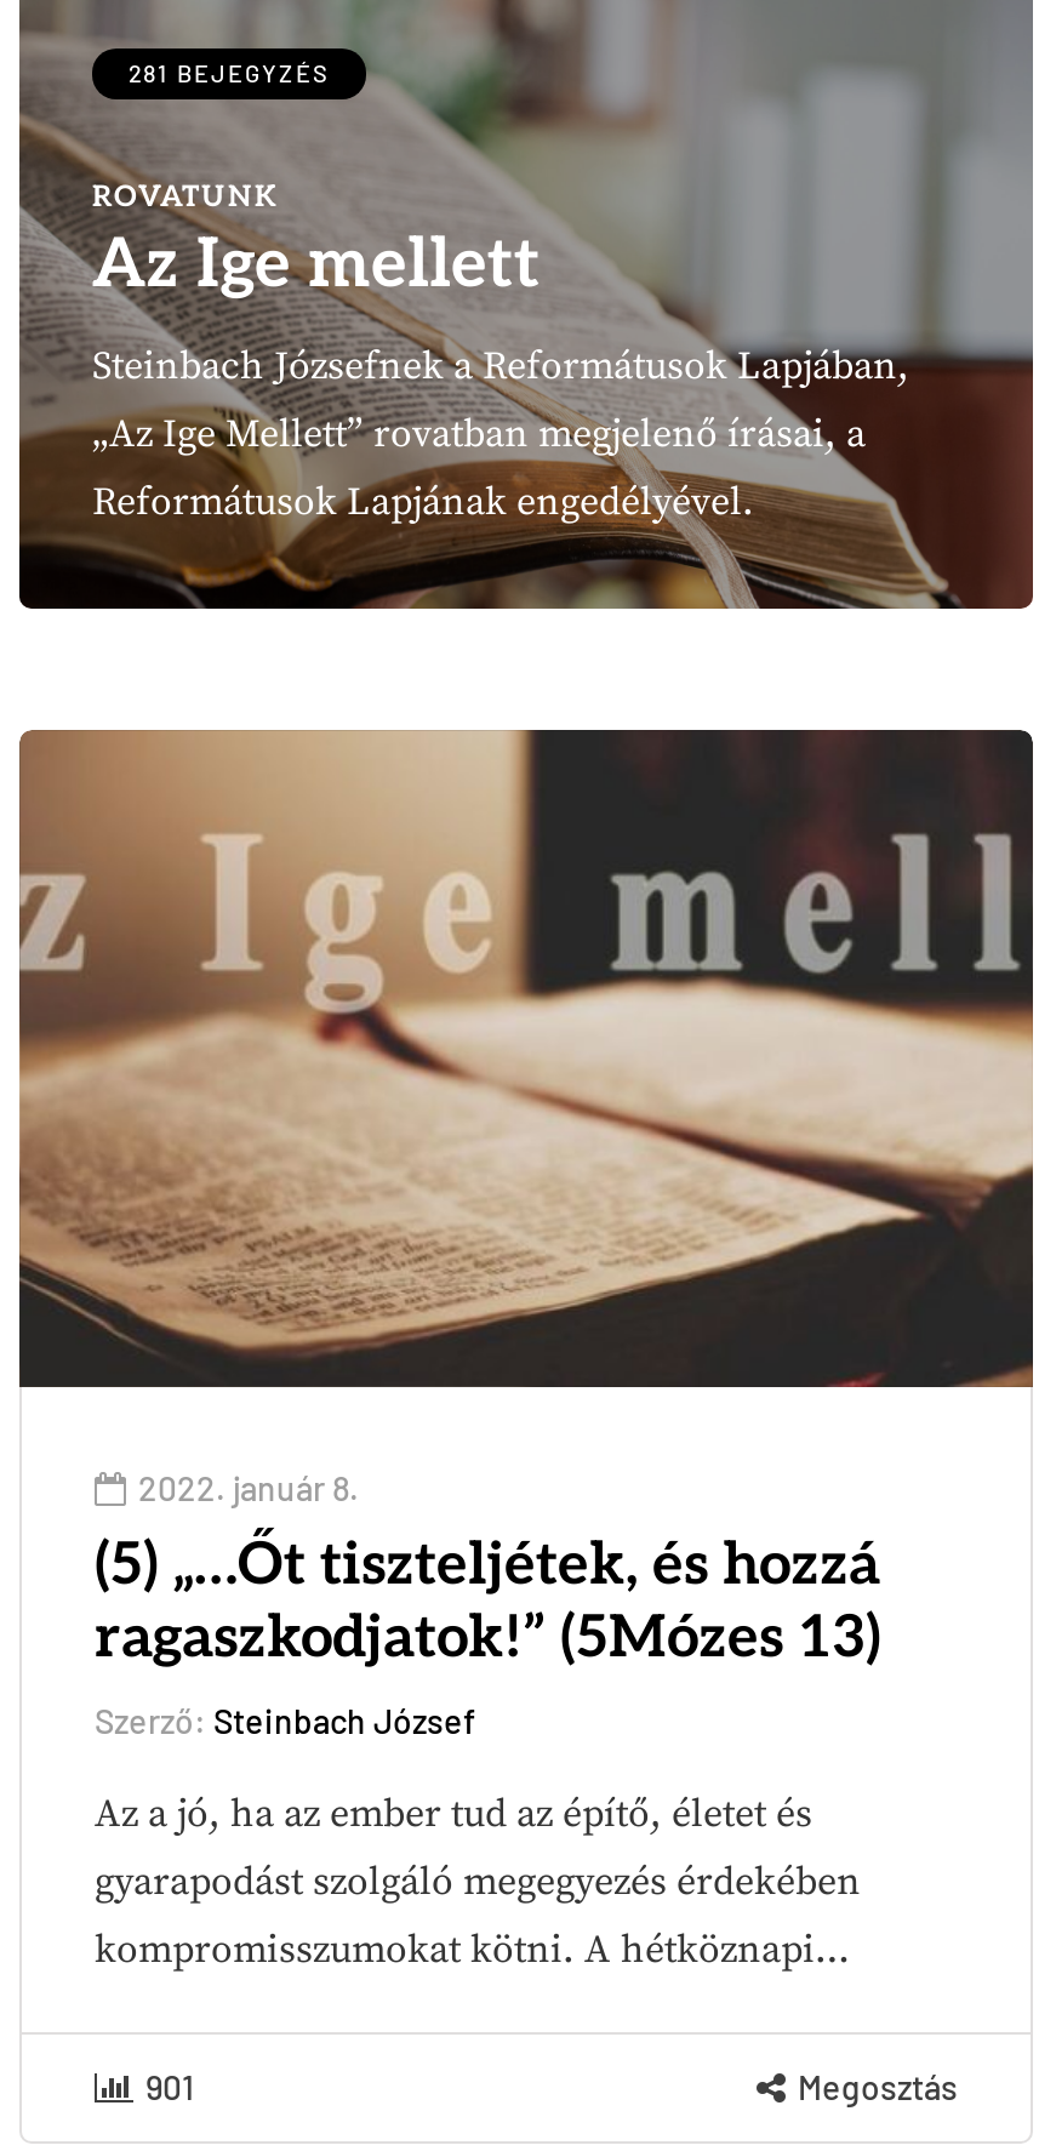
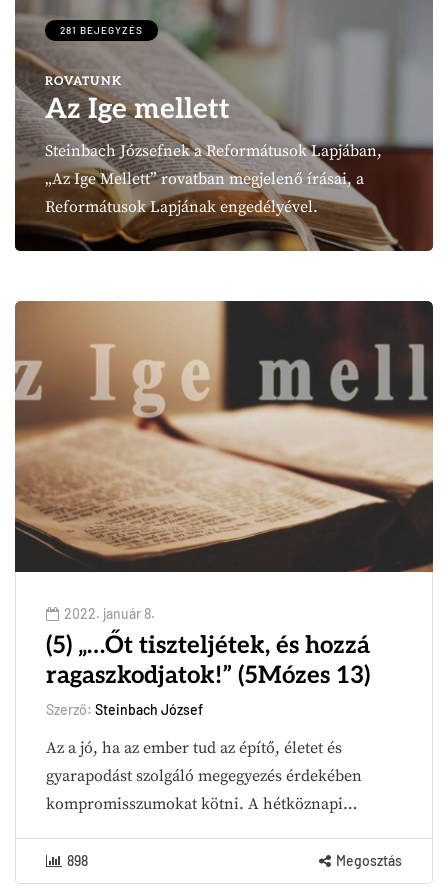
[145,2067,194,2108] 901 -> [67,852,88,869] 898

